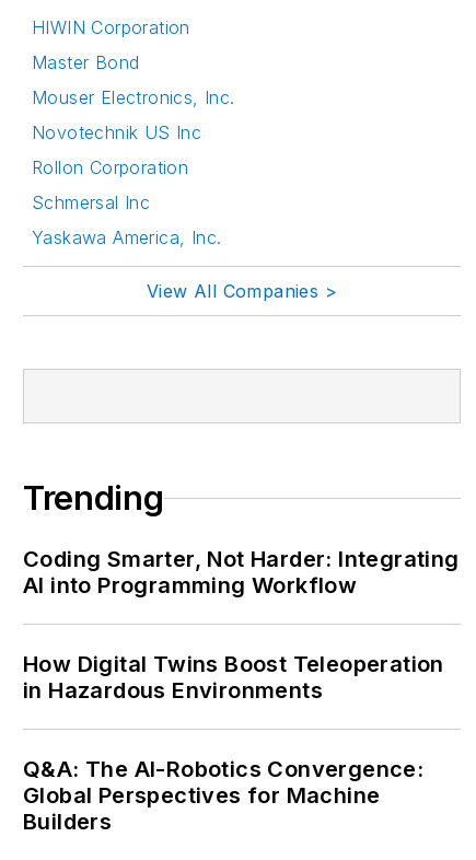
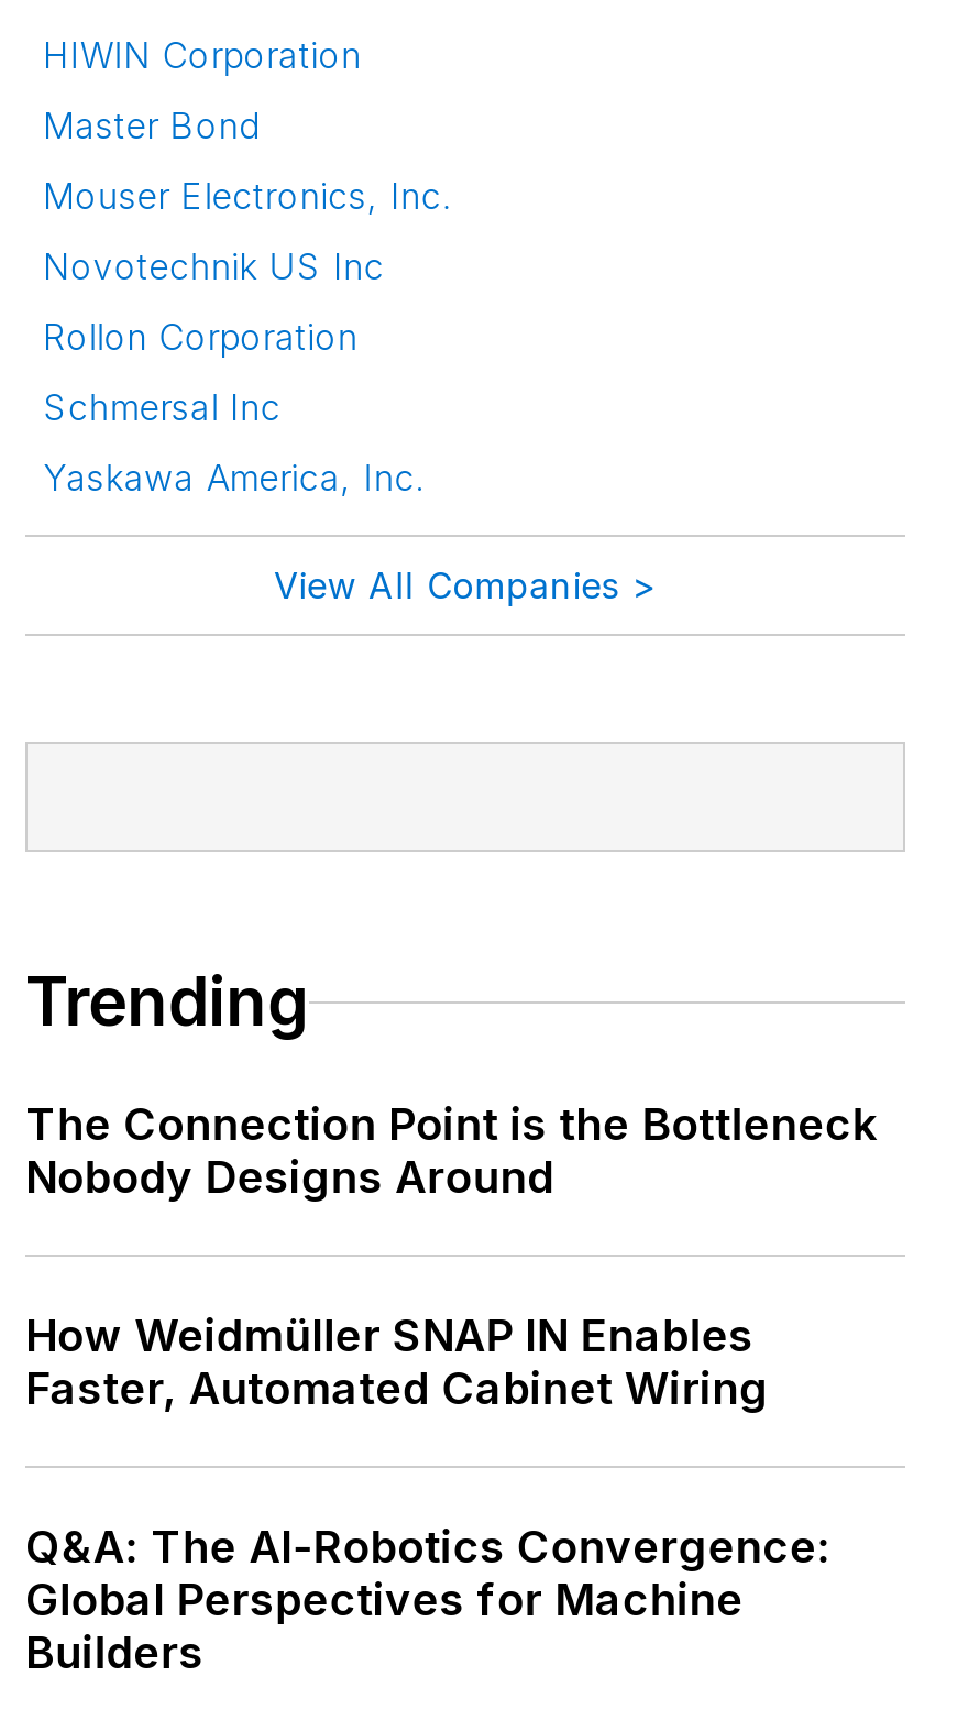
[23,546,459,599] Coding Smarter, Not Harder: Integrating | AI into Programming Workflow -> [25,1098,877,1204] The Connection Point is the Bottleneck | Nobody Designs Around
[23,651,444,704] How Digital Twins Boost Teleoperation | in Hazardous Environments -> [25,1310,768,1415] How Weidmüller SNAP IN Enables | Faster, Automated Cabinet Wiring

